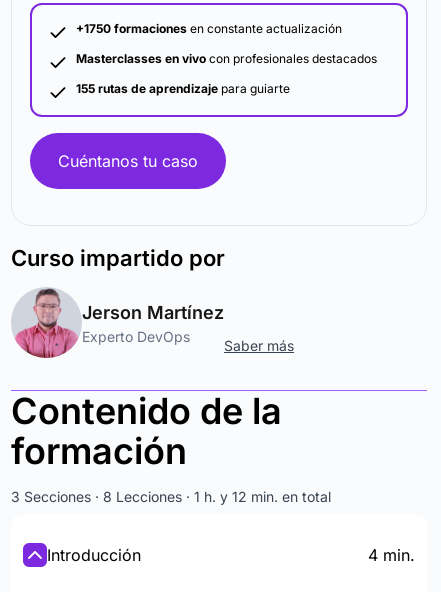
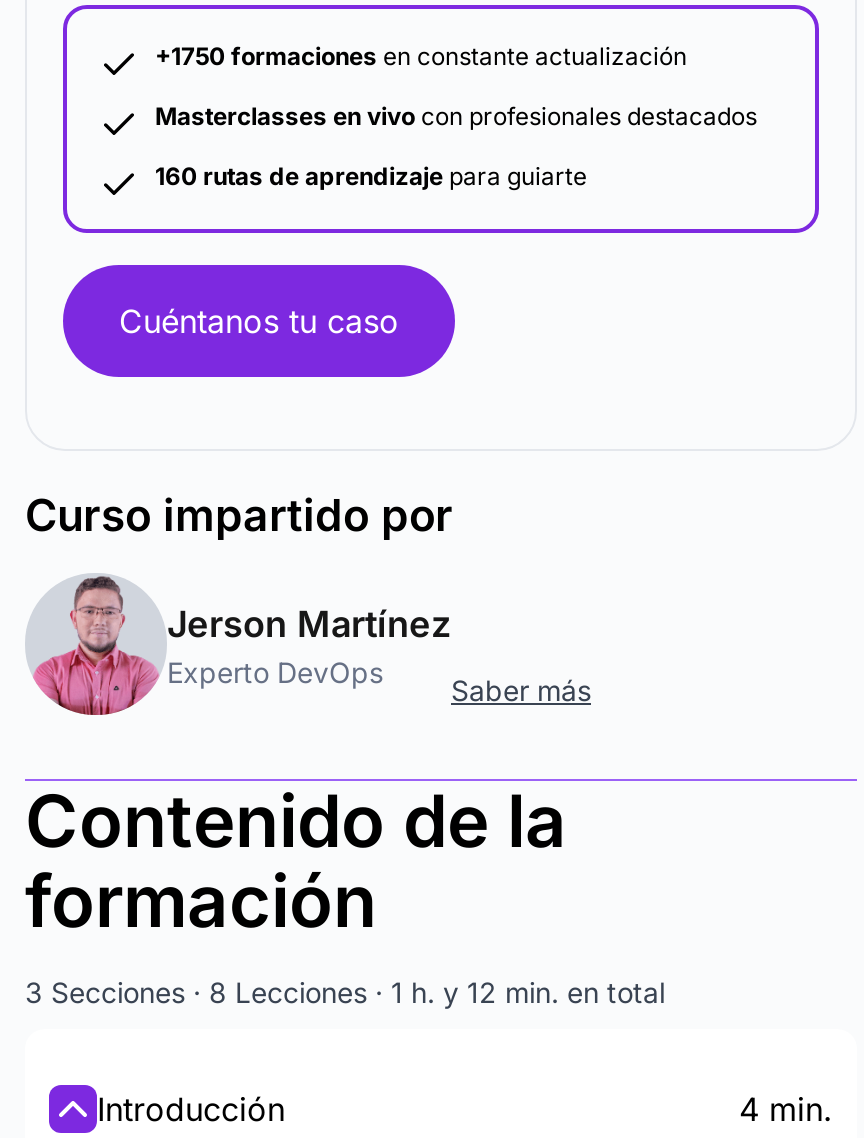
[76,81,290,96] 155 rutas de aprendizaje para guiarte -> [155,161,587,191] 160 rutas de aprendizaje para guiarte

